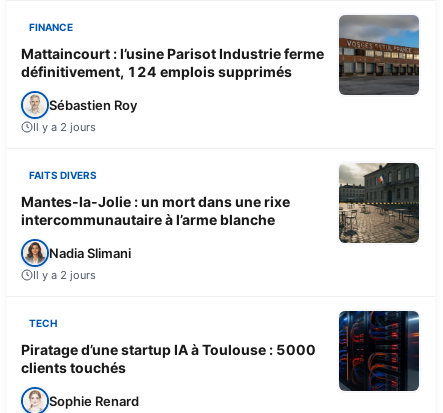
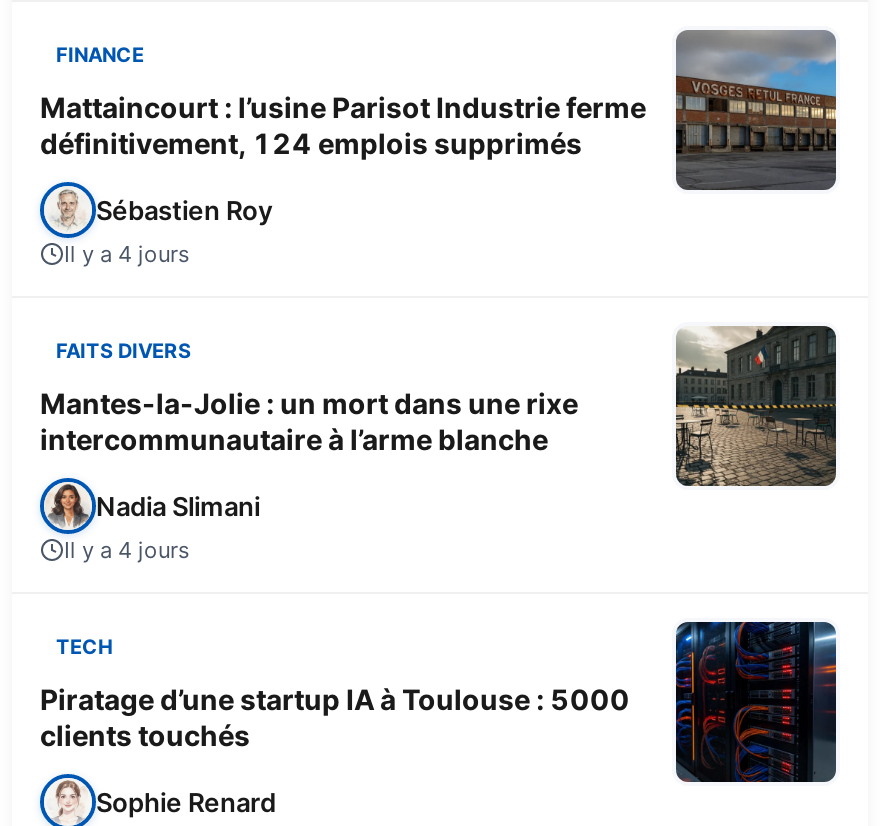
[33,120,96,134] Il y a 2 jours -> [64,239,190,267] Il y a 4 jours
[33,268,96,282] Il y a 2 jours -> [64,535,190,563] Il y a 4 jours

